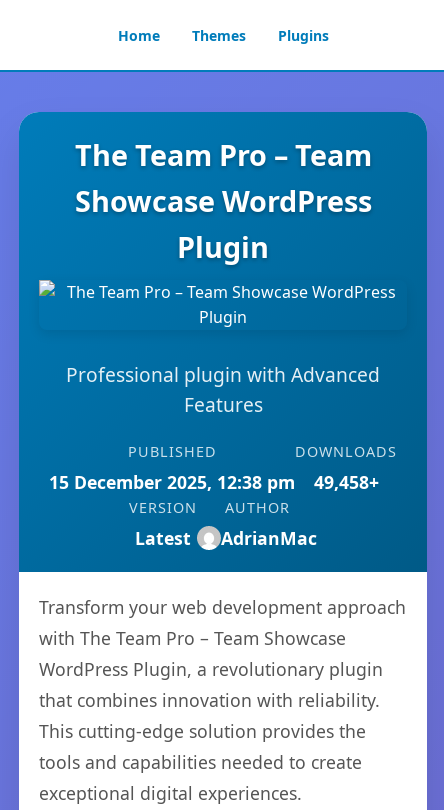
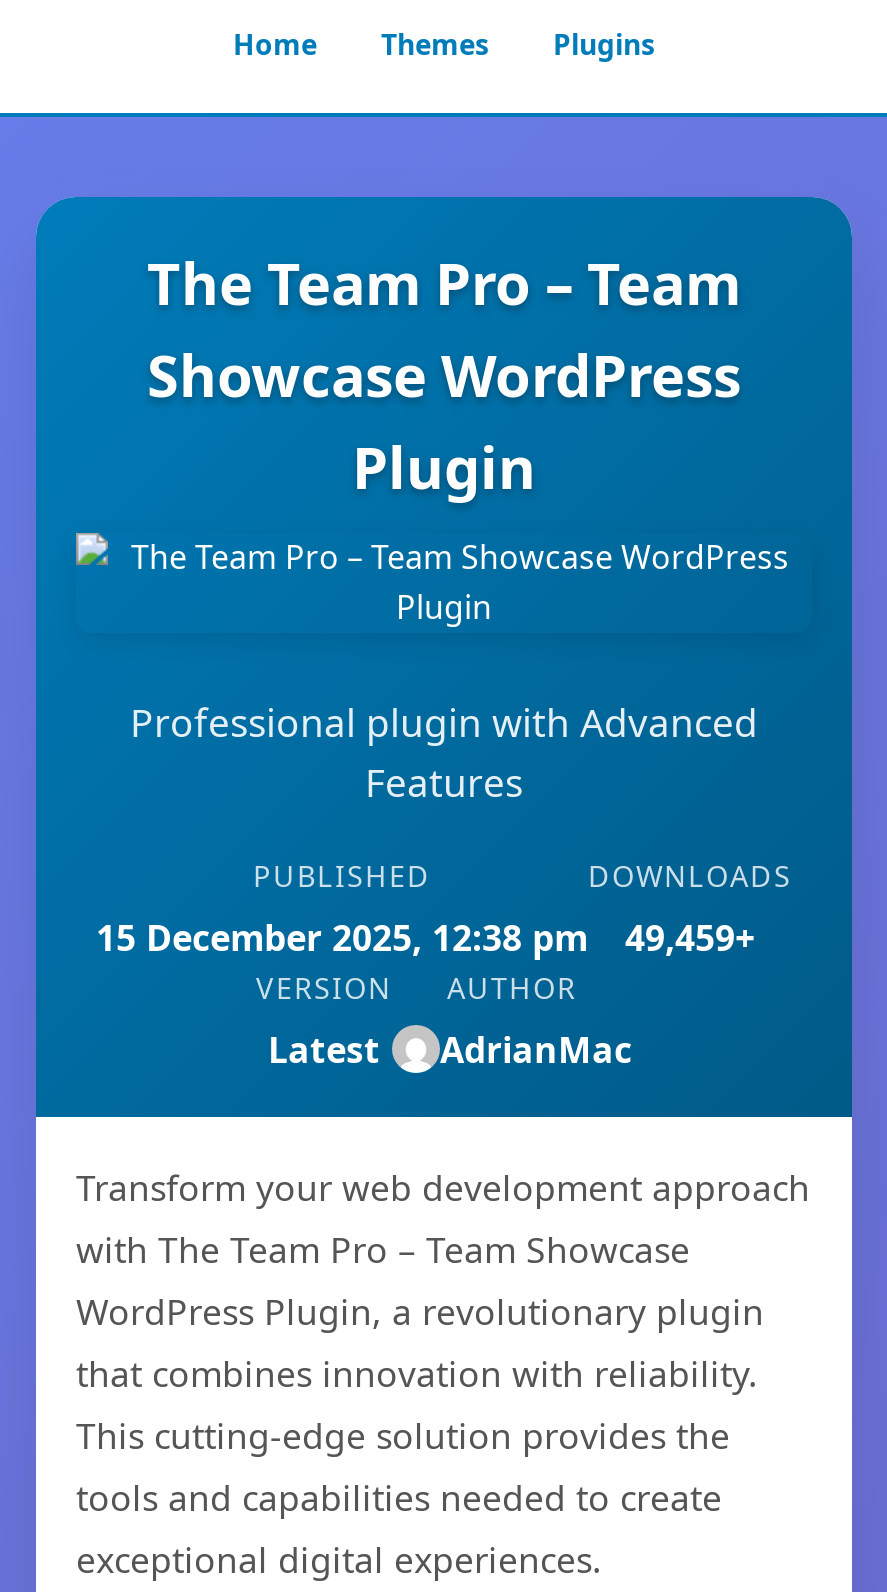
[49,470,378,494] 15 December 2025, 12:38 pm 49,458+ -> [96,913,755,961] 15 December 2025, 12:38 pm 49,459+

